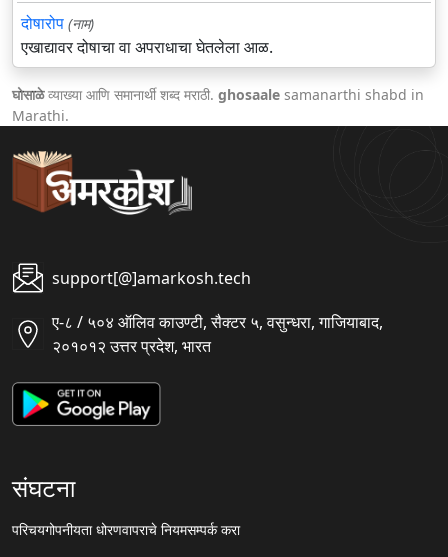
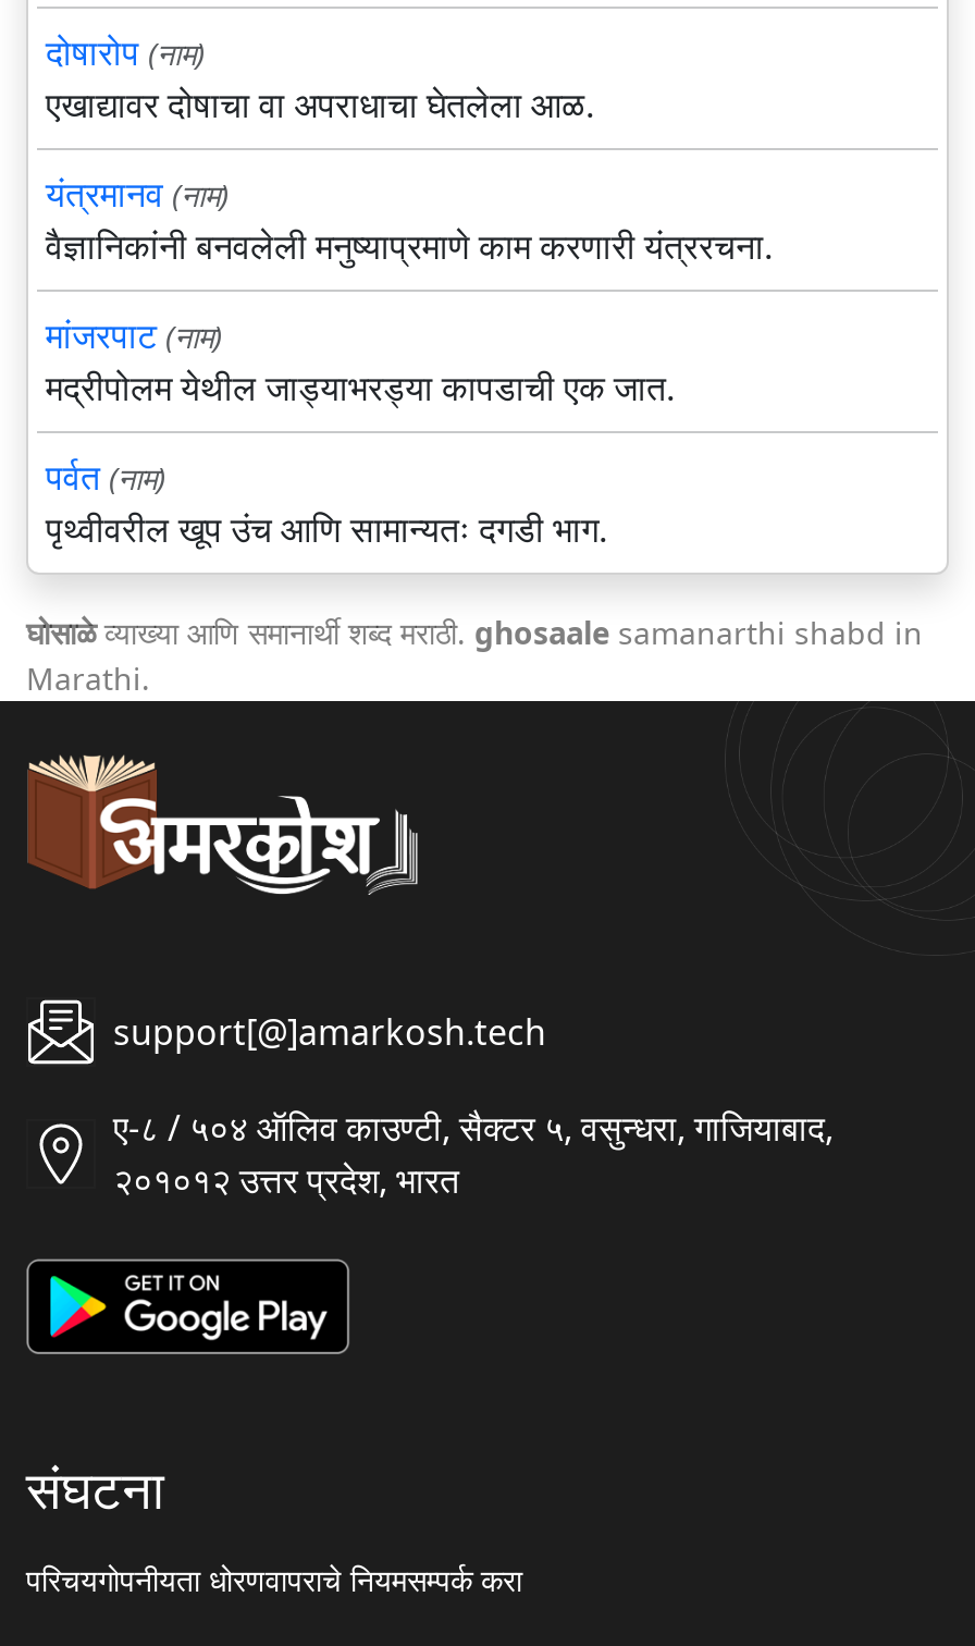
none -> [46,169,773,552] यंत्रमानव (नाम) | वैज्ञानिकांनी बनवलेली मनुष्याप्रमाणे काम करणारी यंत्ररचना. | मांजरपाट (नाम) | मद्रीपोलम येथील जाड्याभरड्या कापडाची एक जात. | पर्वत (नाम) | पृथ्वीवरील खूप उंच आणि सामान्यतः दगडी भाग.

